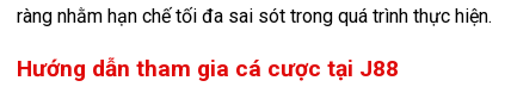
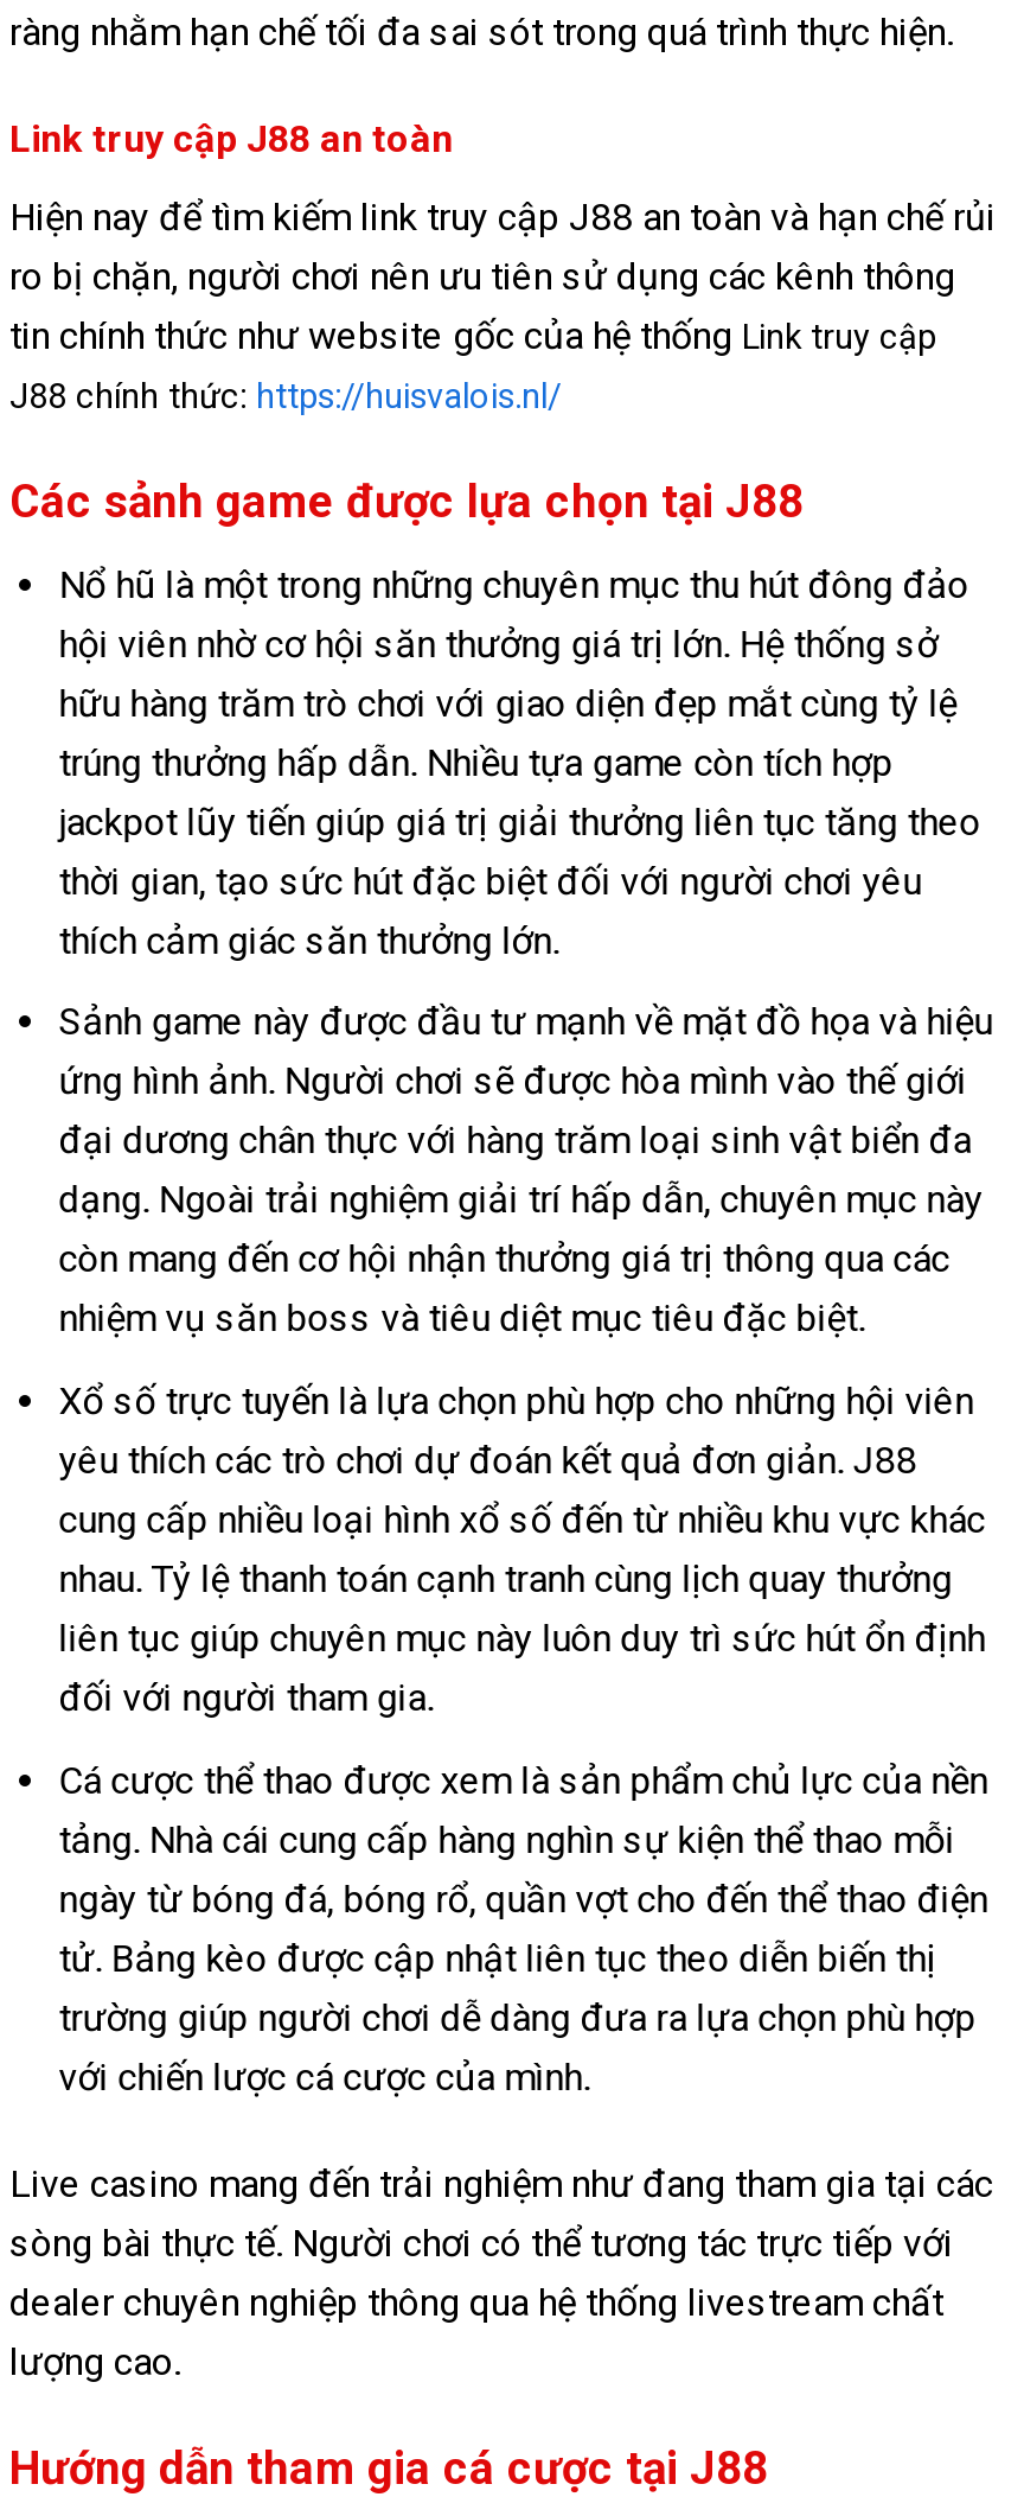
none -> [9,117,996,2385] Link truy cập J88 an toàn | Hiện nay để tìm kiếm link truy cập J88 an toàn và hạn chế rủi | ro bị chặn, người chơi nên ưu tiên sử dụng các kênh thông | tin chính thức như website gốc của hệ thống Link truy cập | J88 chính thức: https://huisvalois.nl/ | Các sảnh game được lựa chọn tại J88 | Nổ hũ là một trong những chuyên mục thu hút đông đảo | hội viên nhờ cơ hội săn thưởng giá trị lớn. Hệ thống sở | hữu hàng trăm trò chơi với giao diện đẹp mắt cùng tỷ lệ | trúng thưởng hấp dẫn. Nhiều tựa game còn tích hợp | jackpot lũy tiến giúp giá trị giải thưởng liên tục tăng theo | thời gian, tạo sức hút đặc biệt đối với người chơi yêu | thích cảm giác săn thưởng lớn. | Sảnh game này được đầu tư mạnh về mặt đồ họa và hiệu | ứng hình ảnh. Người chơi sẽ được hòa mình vào thế giới | đại dương chân thực với hàng trăm loại sinh vật biển đa | dạng. Ngoài trải nghiệm giải trí hấp dẫn, chuyên mục này | còn mang đến cơ hội nhận thưởng giá trị thông qua các | nhiệm vụ săn boss và tiêu diệt mục tiêu đặc biệt. | Xổ số trực tuyến là lựa chọn phù hợp cho những hội viên | yêu thích các trò chơi dự đoán kết quả đơn giản. J88 | cung cấp nhiều loại hình xổ số đến từ nhiều khu vực khác | nhau. Tỷ lệ thanh toán cạnh tranh cùng lịch quay thưởng | liên tục giúp chuyên mục này luôn duy trì sức hút ổn định | đối với người tham gia. | Cá cược thể thao được xem là sản phẩm chủ lực của nền | tảng. Nhà cái cung cấp hàng nghìn sự kiện thể thao mỗi | ngày từ bóng đá, bóng rổ, quần vợt cho đến thể thao điện | tử. Bảng kèo được cập nhật liên tục theo diễn biến thị | trường giúp người chơi dễ dàng đưa ra lựa chọn phù hợp | với chiến lược cá cược của mình. | Live casino mang đến trải nghiệm như đang tham gia tại các | sòng bài thực tế. Người chơi có thể tương tác trực tiếp với | dealer chuyên nghiệp thông qua hệ thống livestream chất | lượng cao.

